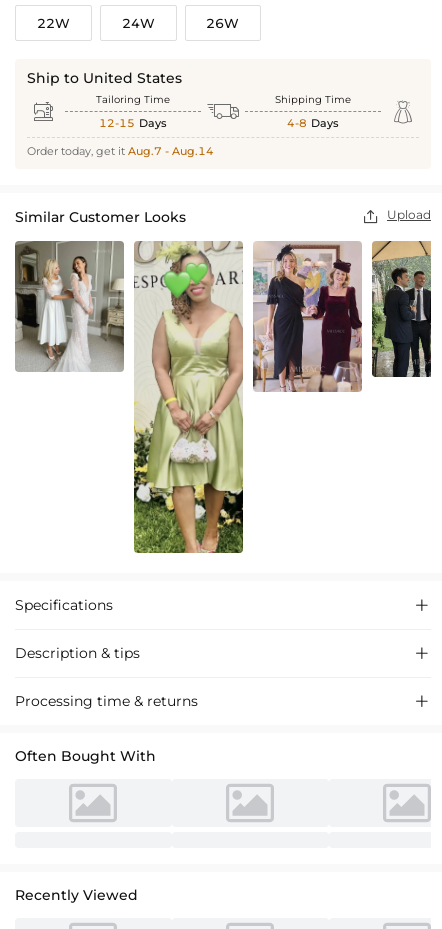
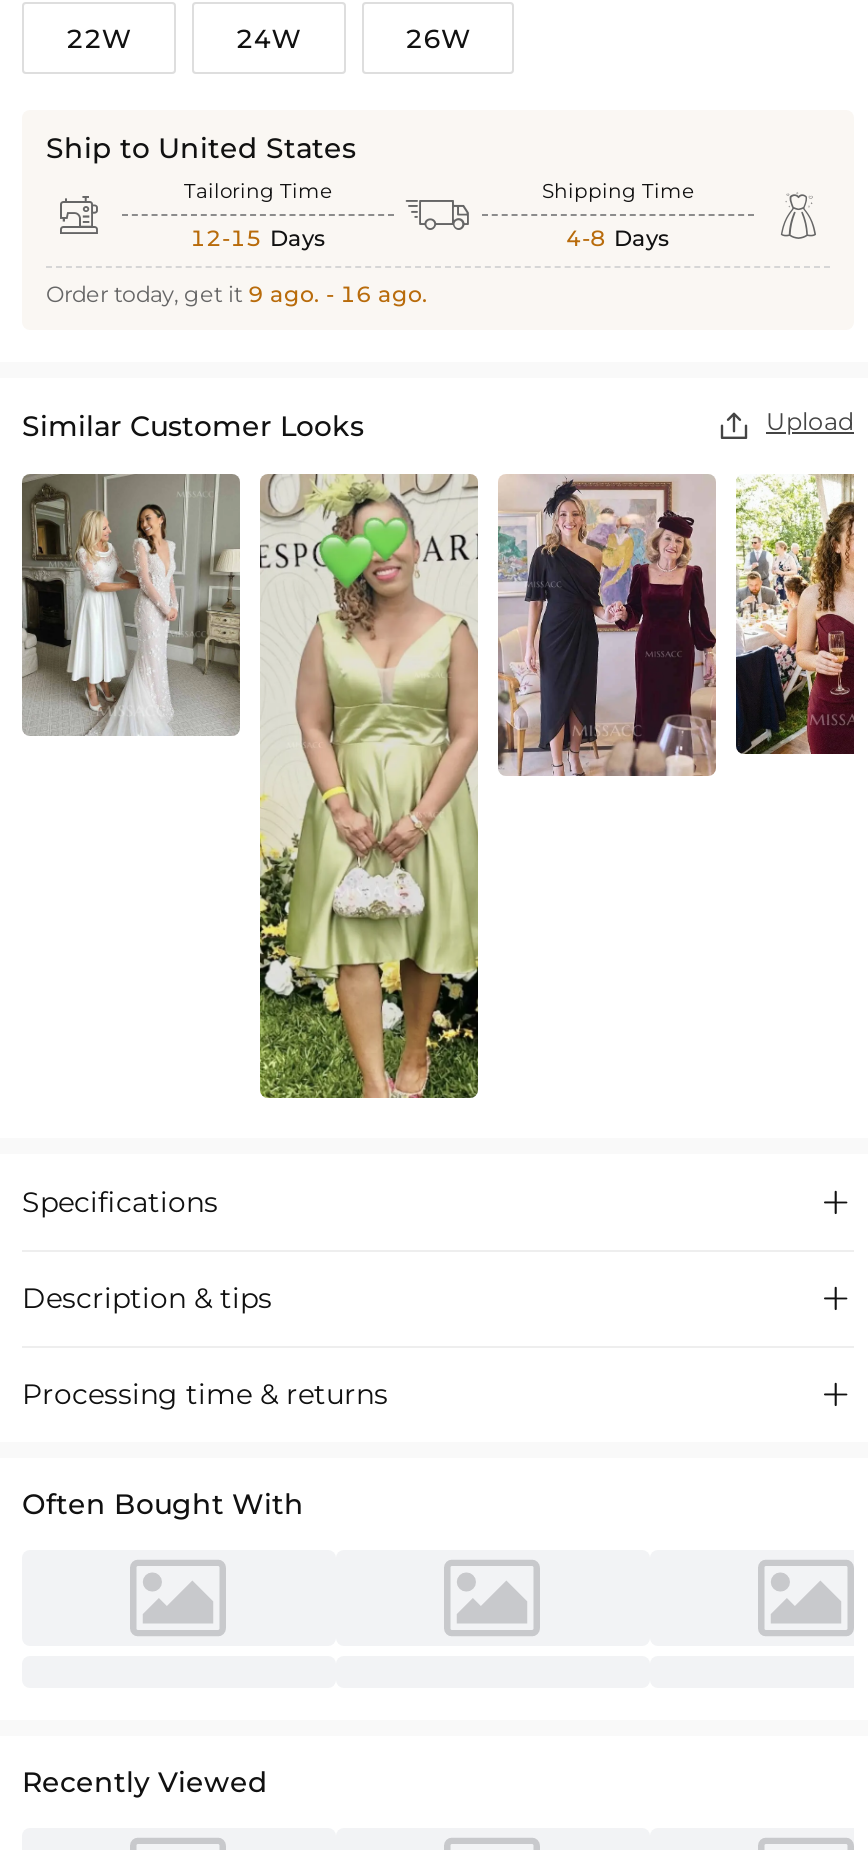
[27,144,214,158] Order today, get it Aug.7 - Aug.14 -> [46,281,428,309] Order today, get it 9 ago. - 16 ago.
[371,240,432,381] [image] -> [734,474,856,756] [image]

